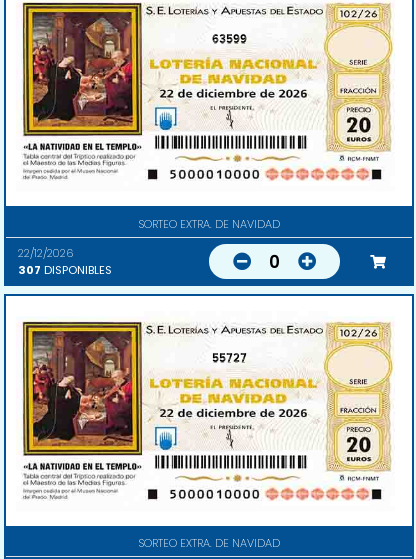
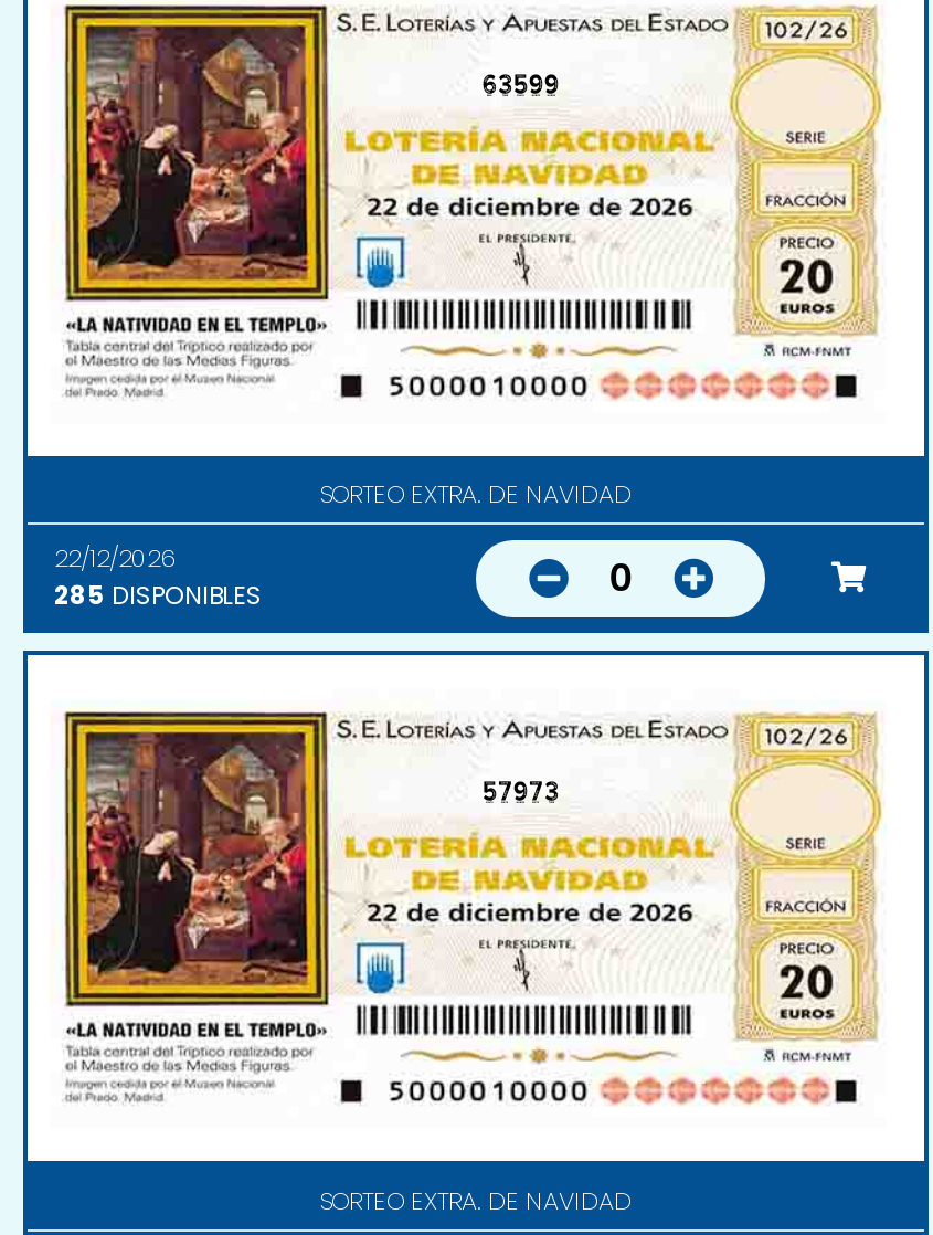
[18,262,112,278] 307 DISPONIBLES -> [54,578,262,614] 285 DISPONIBLES
[212,350,247,366] 55727 -> [482,774,559,809] 57973

